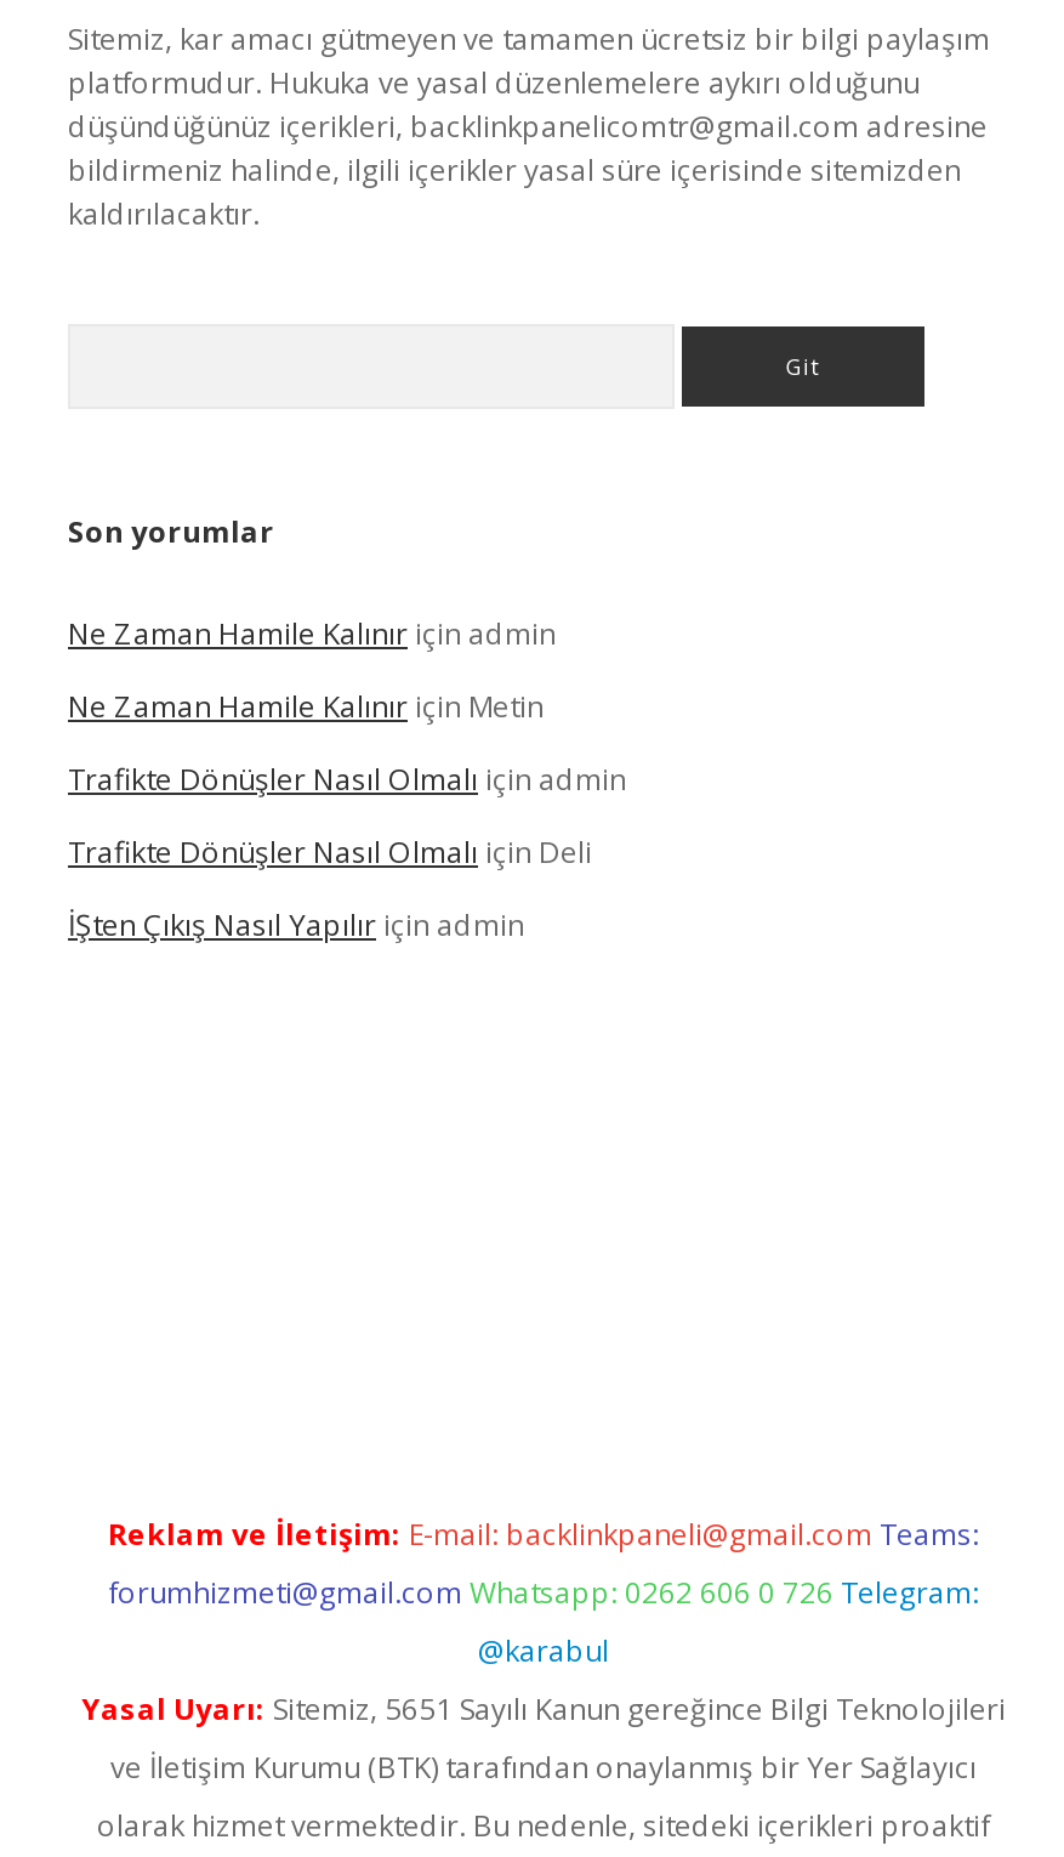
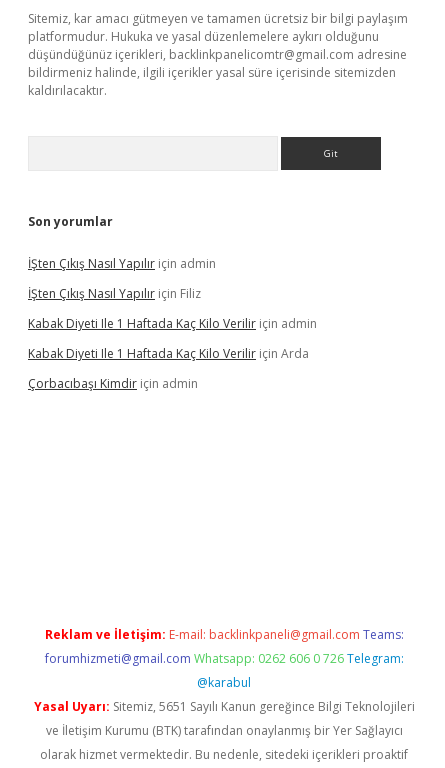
[68,613,626,873] Ne Zaman Hamile Kalınır için admin | Ne Zaman Hamile Kalınır için Metin | Trafikte Dönüşler Nasıl Olmalı için admin | Trafikte Dönüşler Nasıl Olmalı için Deli -> none
moved [68,904,524,945] -> [28,255,216,272]: İŞten Çıkış Nasıl Yapılır için admin
none -> [28,285,317,392] İŞten Çıkış Nasıl Yapılır için Filiz | Kabak Diyeti Ile 1 Haftada Kaç Kilo Verilir için admin | Kabak Diyeti Ile 1 Haftada Kaç Kilo Verilir için Arda | Çorbacıbaşı Kimdir için admin

